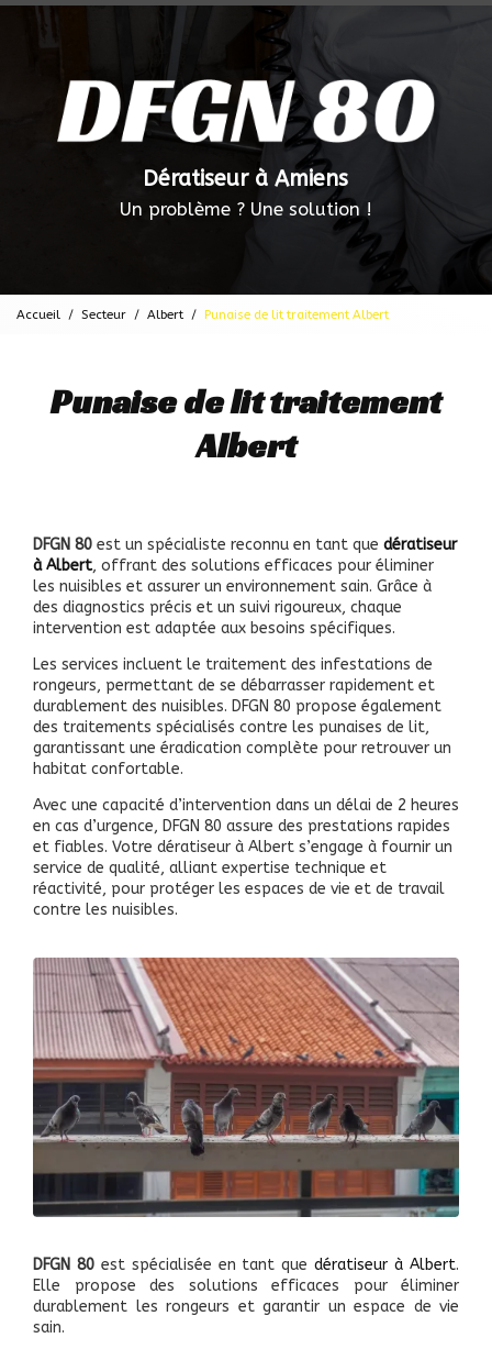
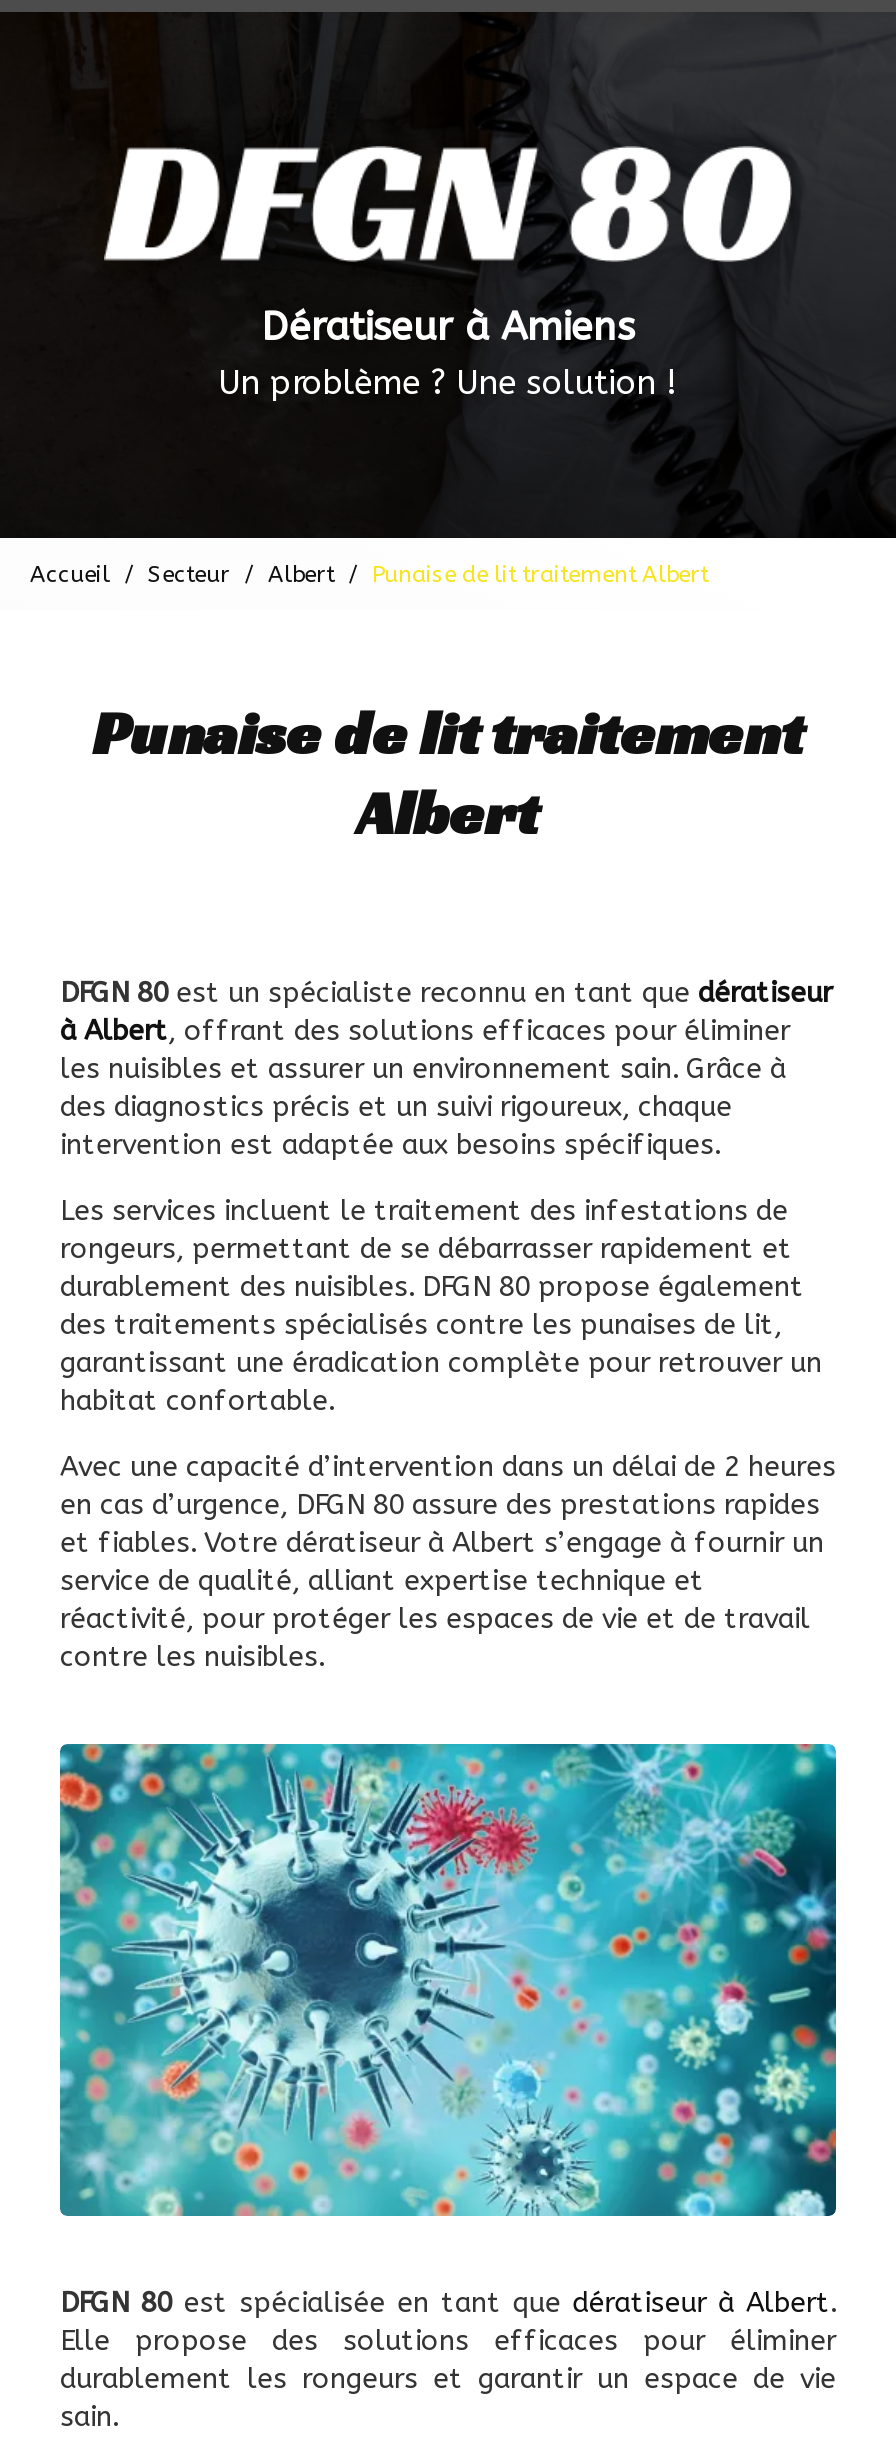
[32,957,460,1218] [image] -> [58,1742,838,2218] [image]

